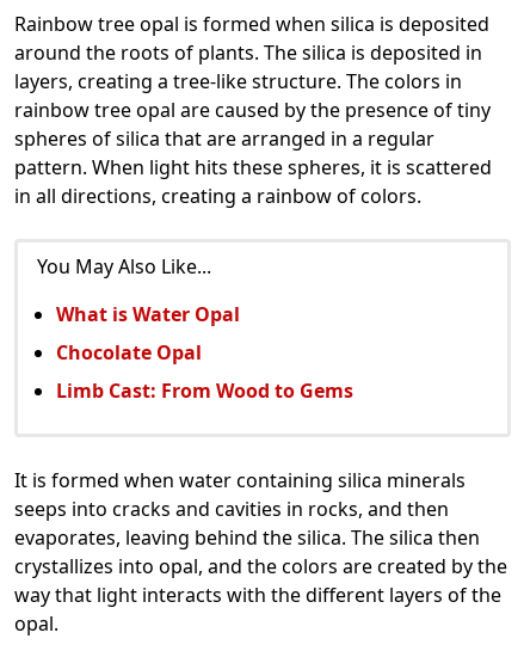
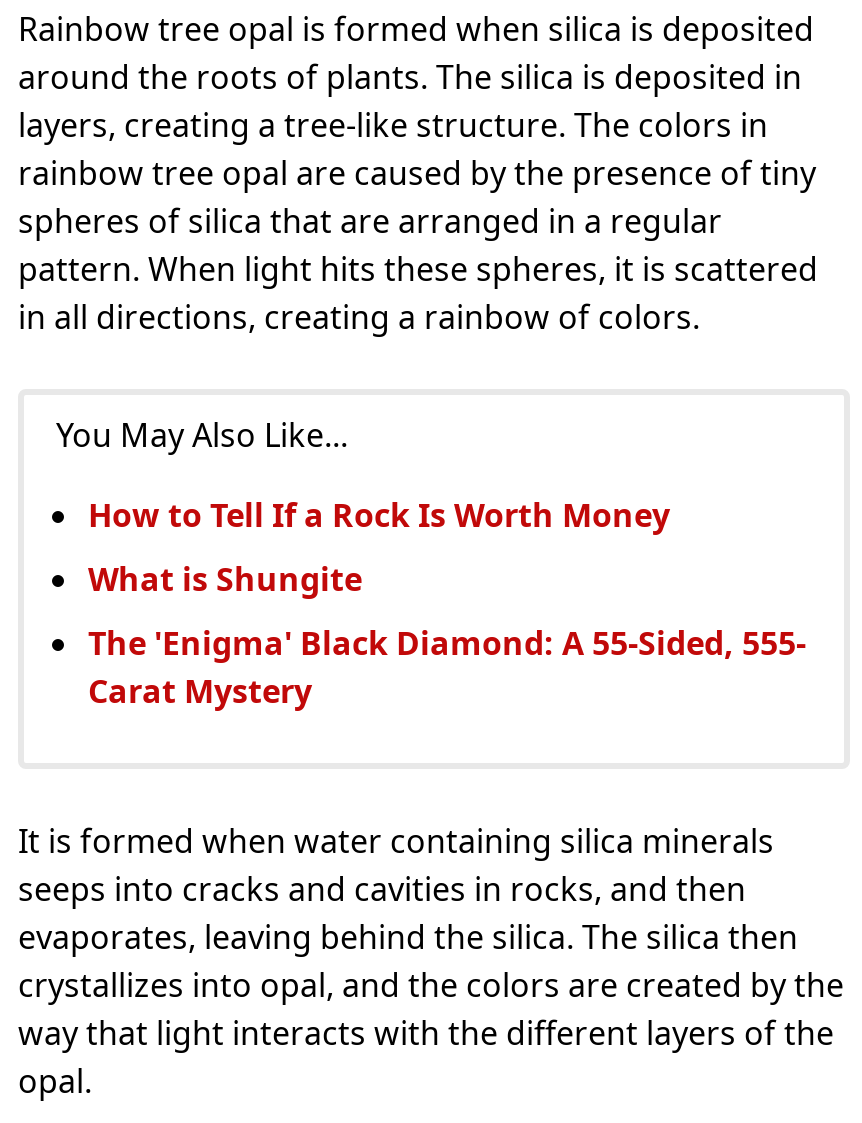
[56,302,240,328] What is Water Opal -> [88,494,670,538] How to Tell If a Rock Is Worth Money
[56,340,202,366] Chocolate Opal -> [88,558,362,602] What is Shungite
[56,378,353,404] Limb Cast: From Wood to Gems -> [88,622,806,714] The 'Enigma' Black Diamond: A 55-Sided, 555- | Carat Mystery

